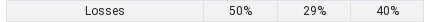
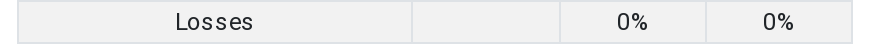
[229,4,398,18] 50% | 29% | 40% -> [617,8,795,36] 0% | 0%

